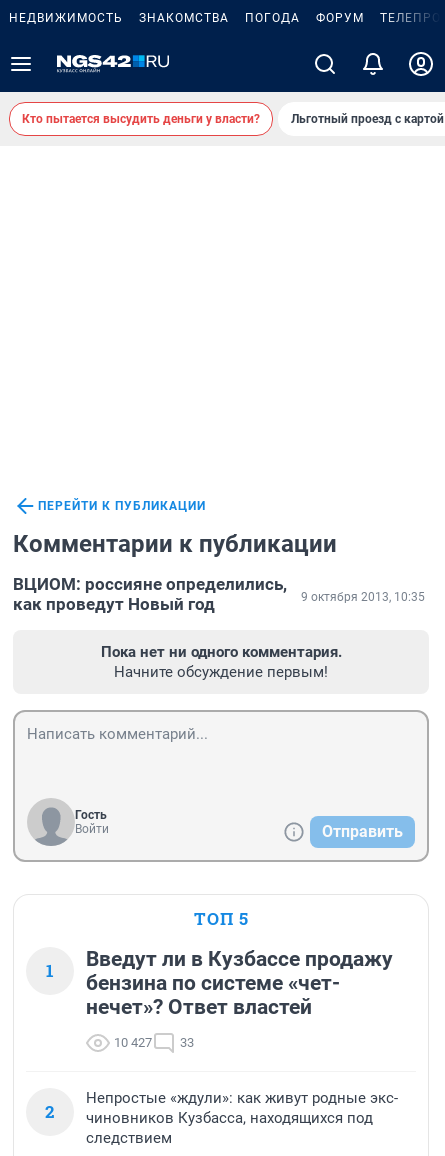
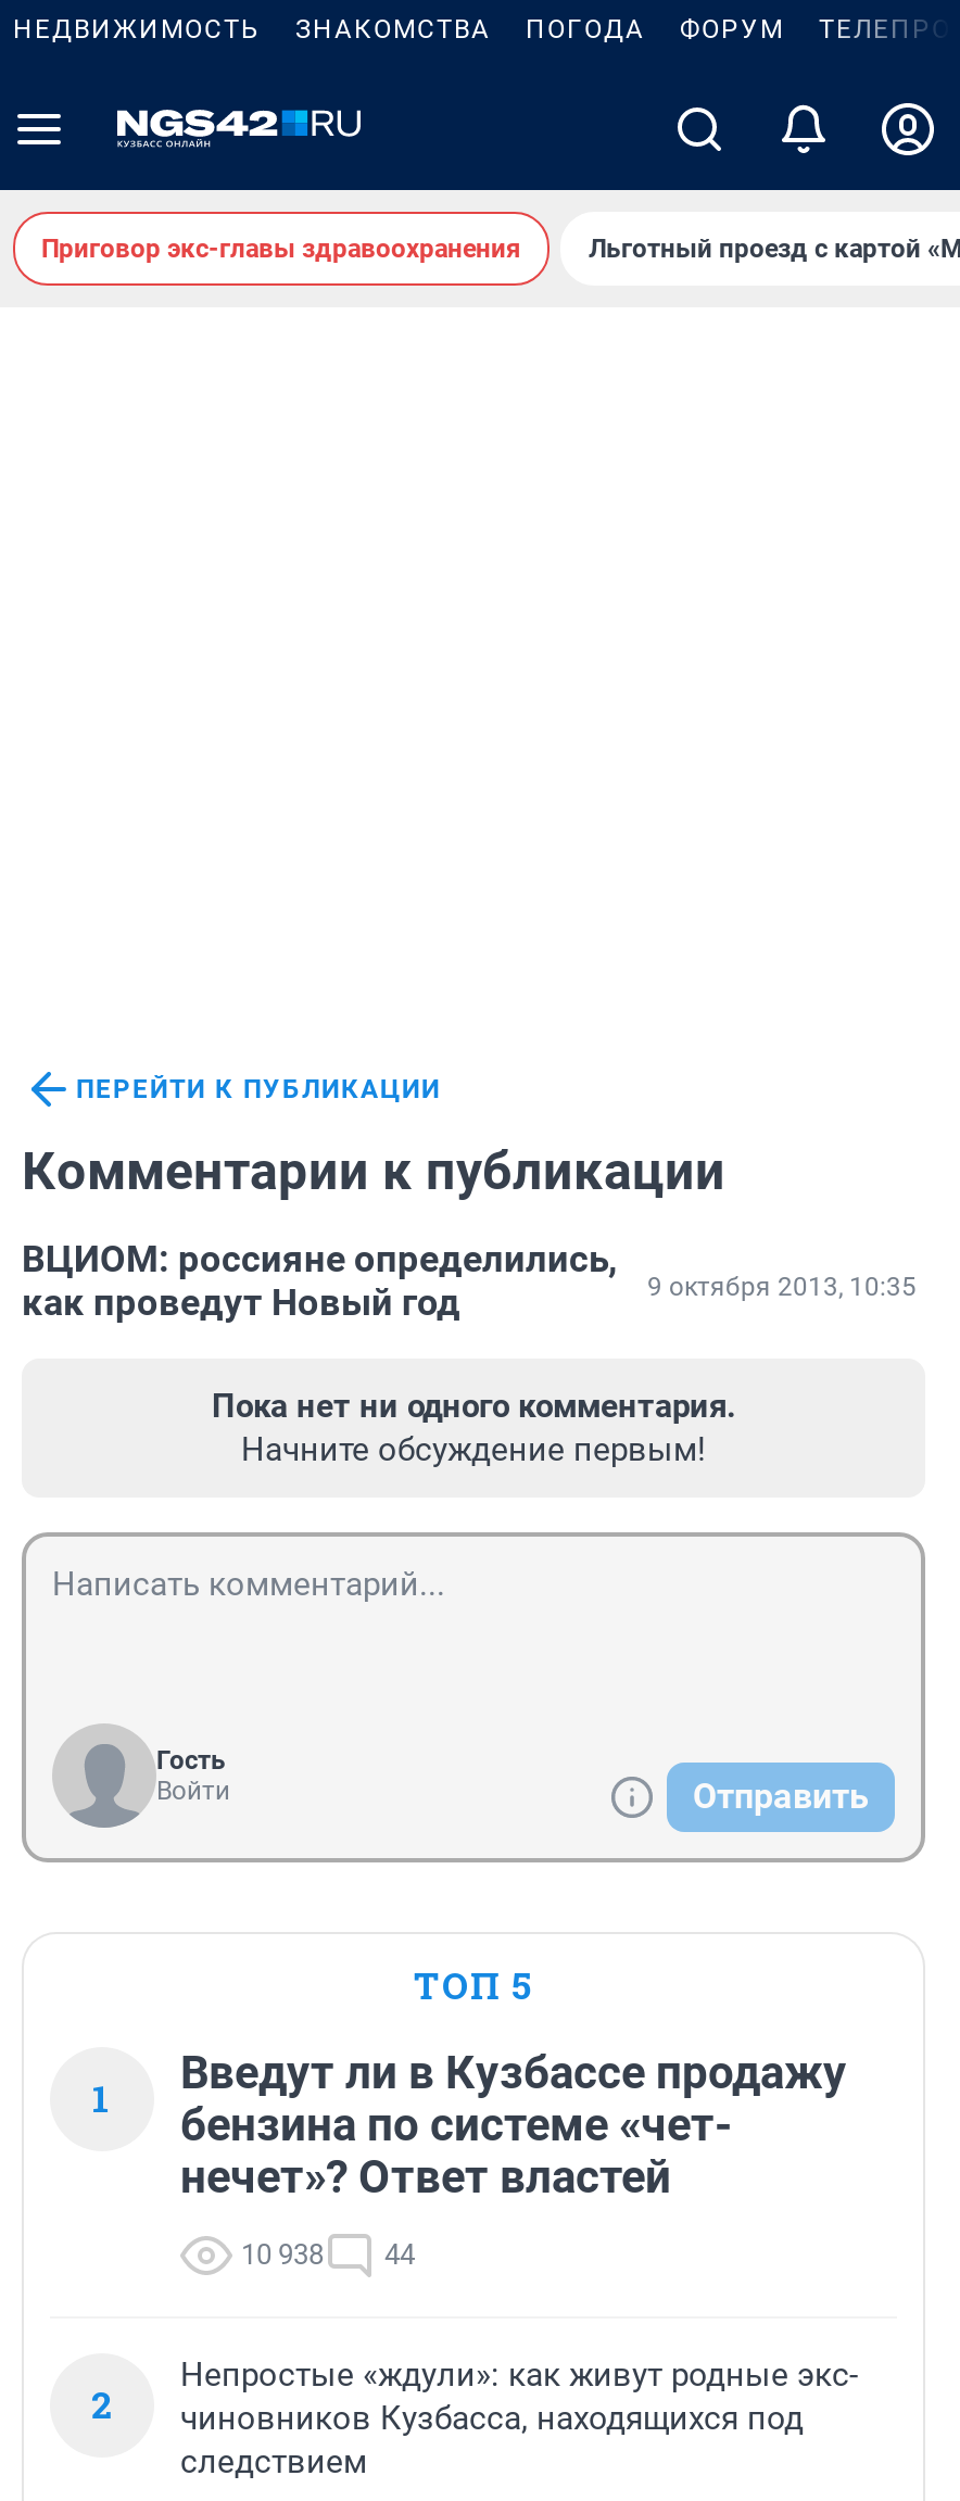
[22,112,260,126] Кто пытается высудить деньги у власти? -> [41,233,521,264] Приговор экс-главы здравоохранения
[114,1035,152,1050] 10 427 -> [241,2238,324,2271] 10 938
[180,1035,194,1050] 33 -> [384,2238,415,2271] 44

